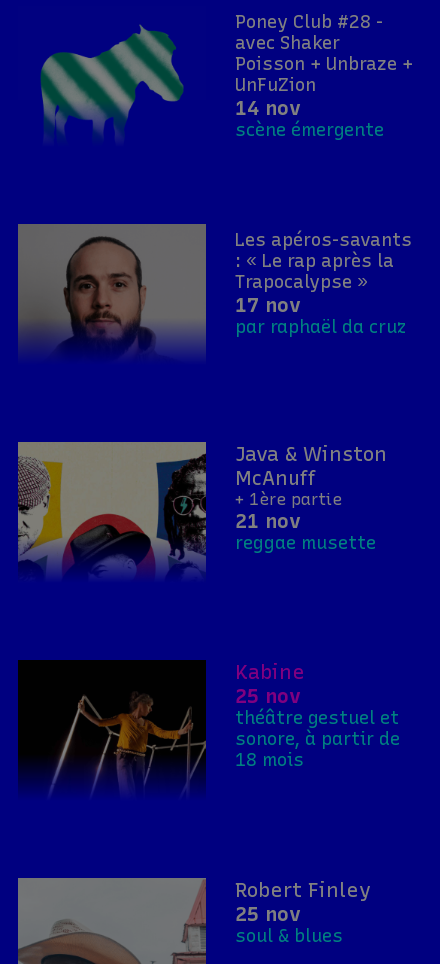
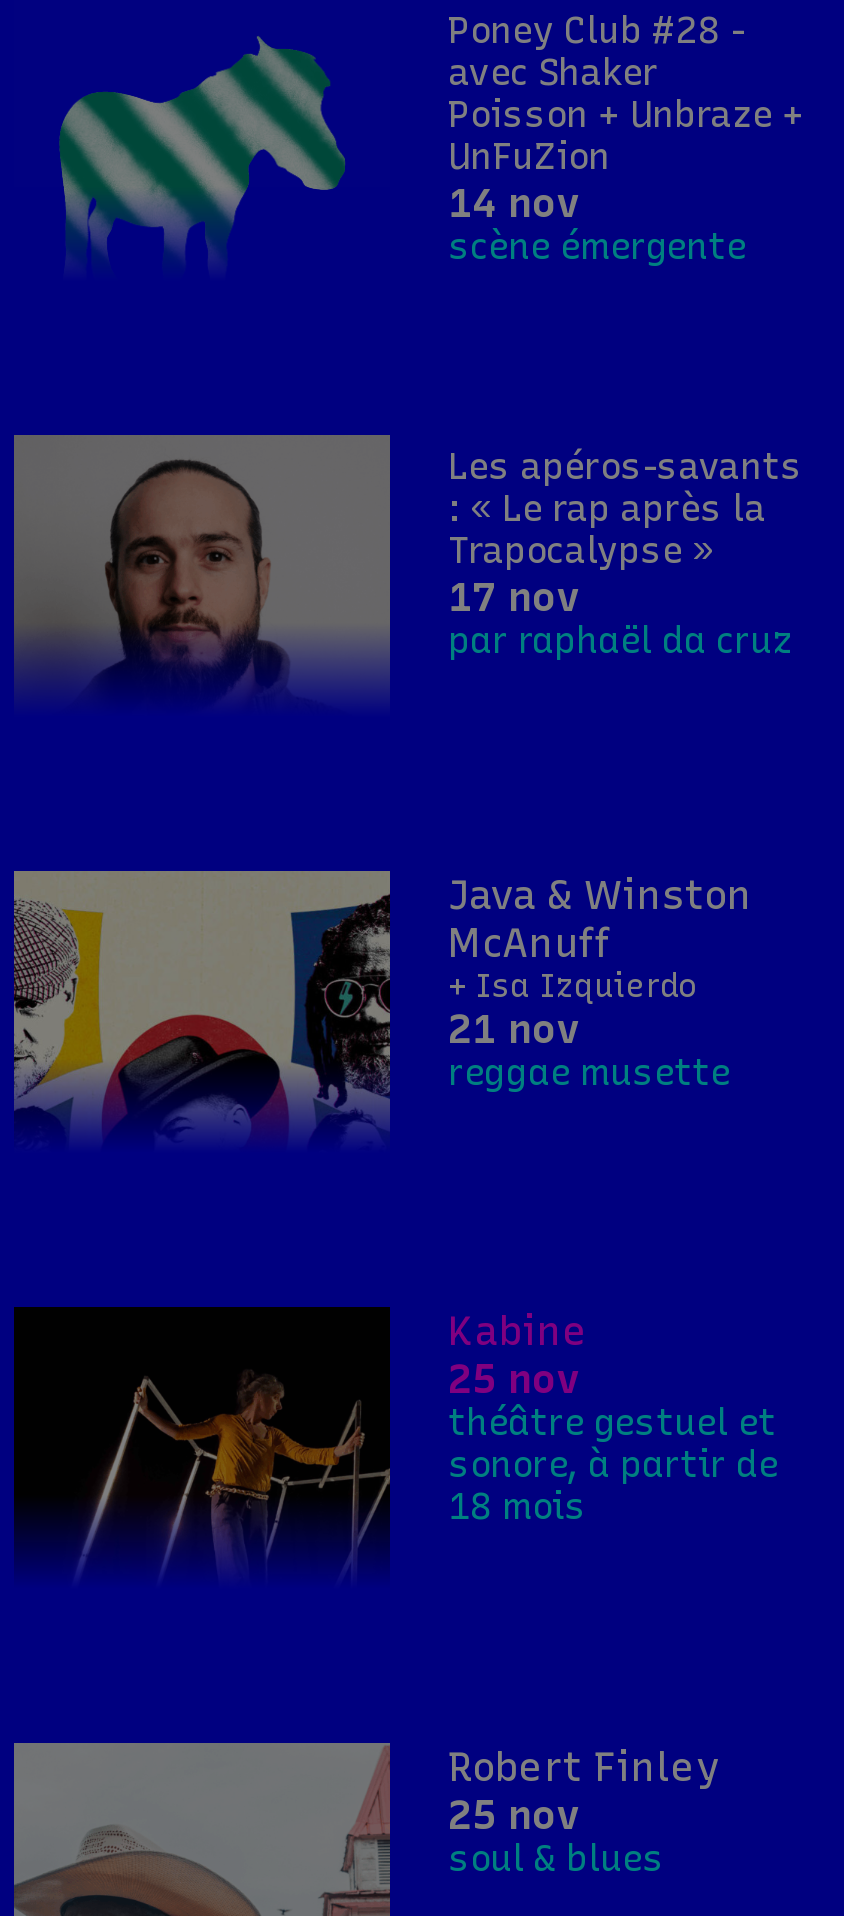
[235,490,342,509] + 1ère partie -> [448,968,696,1006] + Isa Izquierdo

